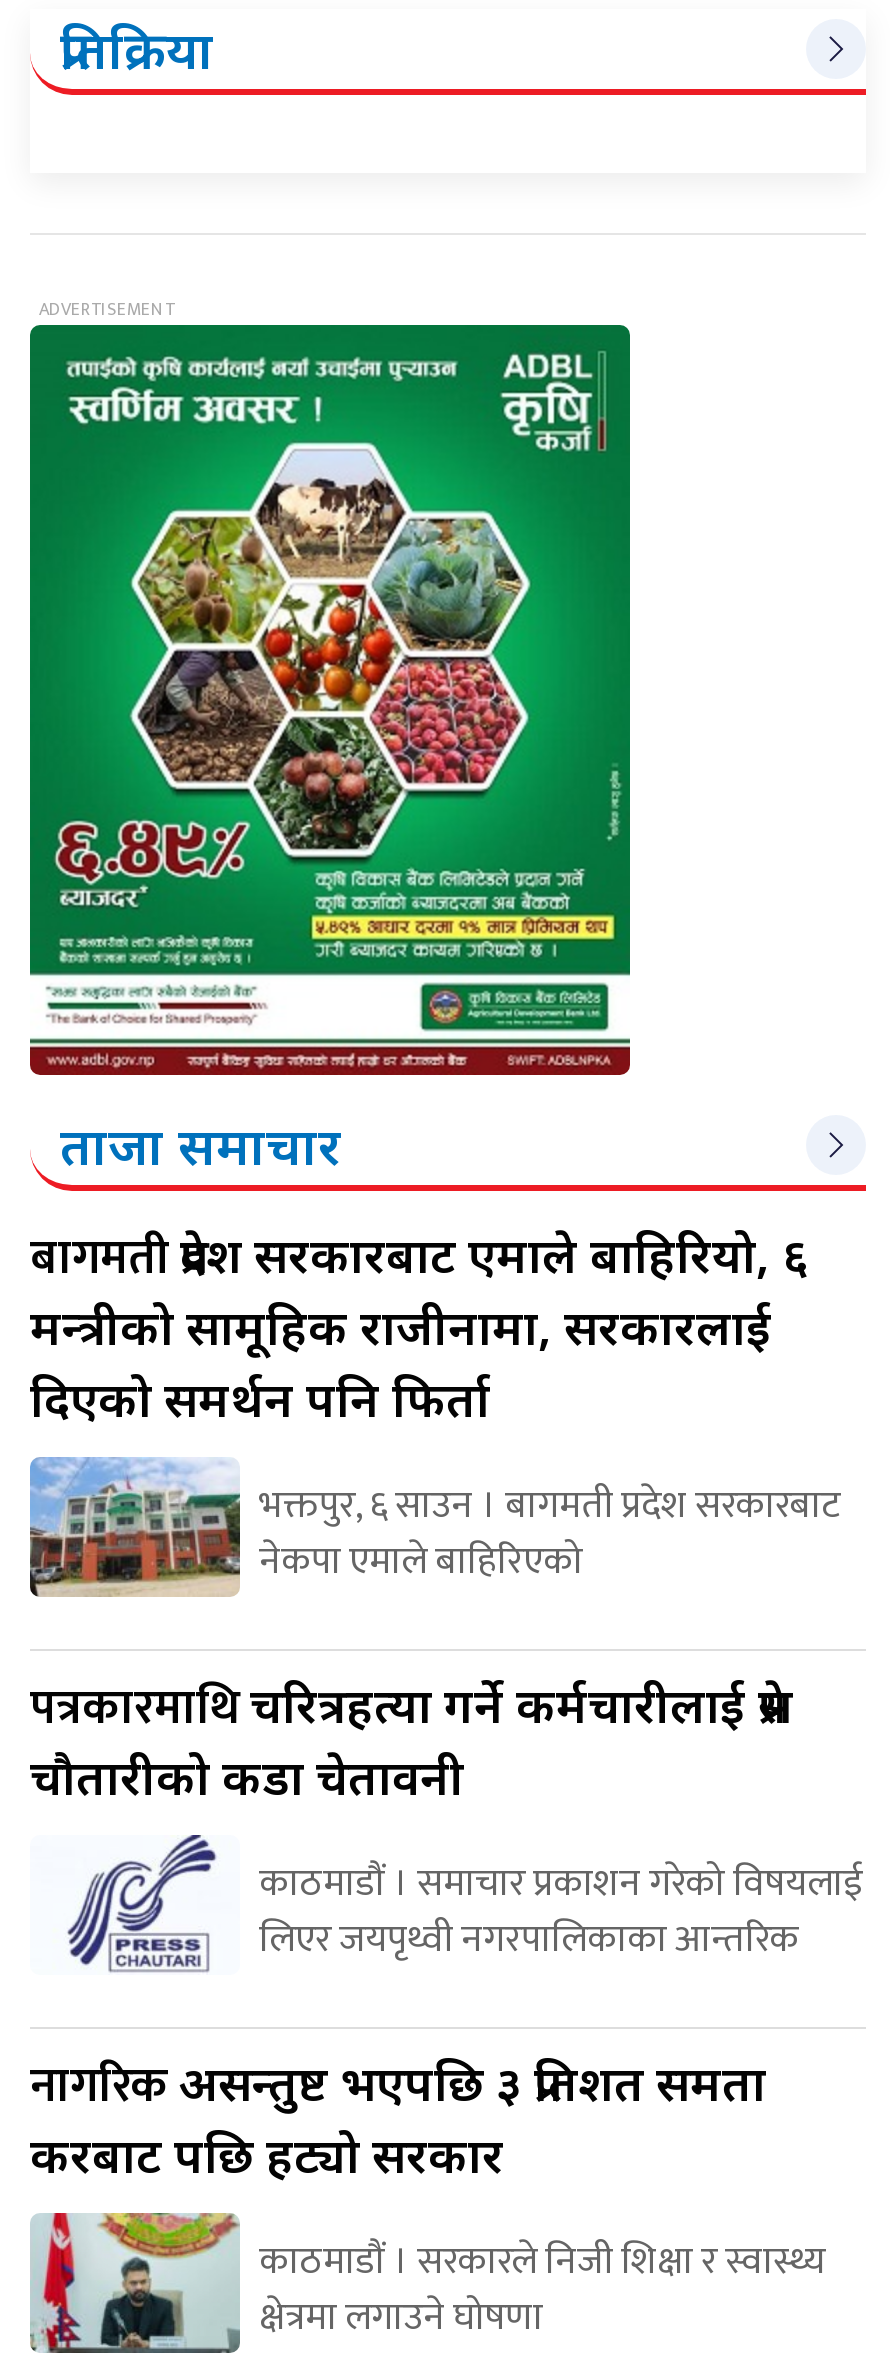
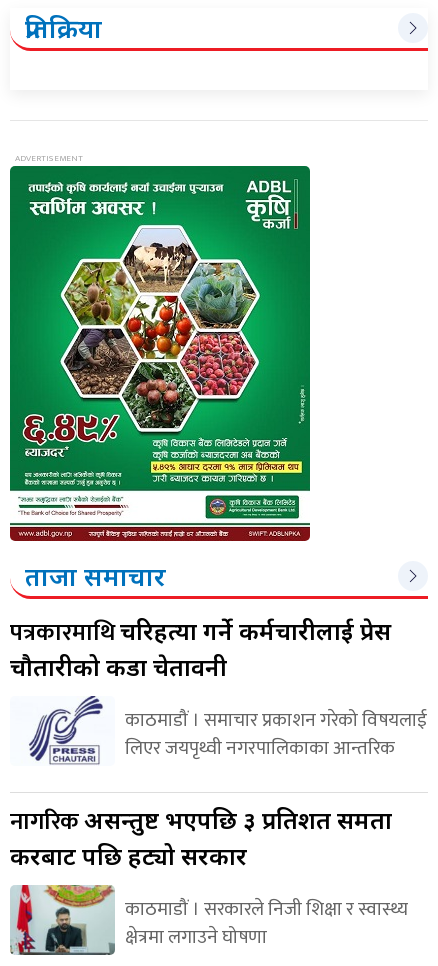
[28,1220,841,1597] [image] | बागमतीप्रदेश सरकारबाट एमाले बाहिरियो, ६ | मन्त्रीको सामूहिक राजीनामा, सरकारलाई | दिएको समर्थन पनि फिर्ता | भक्तपुर, ६ साउन । बागमती प्रदेश सरकारबाट | नेकपा एमाले बाहिरिएको -> none

